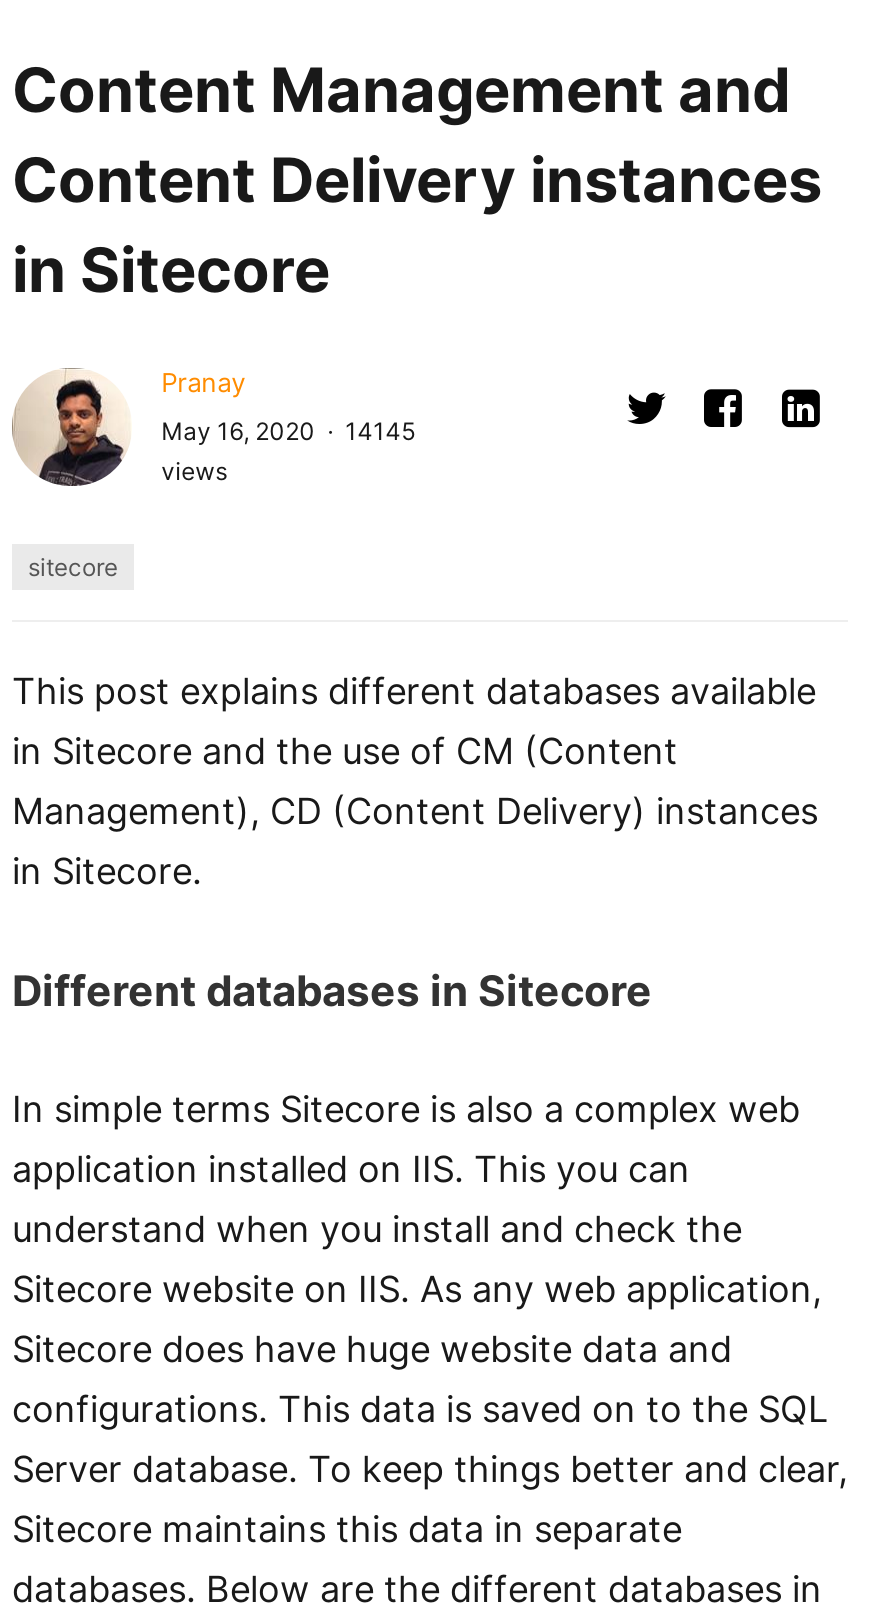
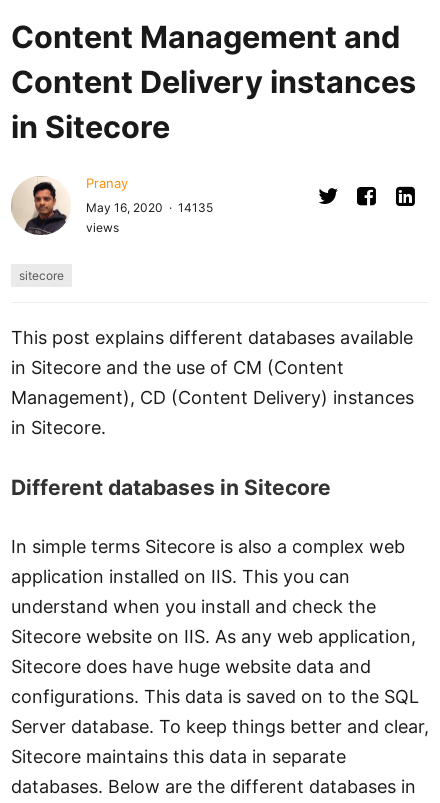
[161,415,415,445] May 16, 2020 · 14145 -> [86,199,213,214] May 16, 2020 · 14135

